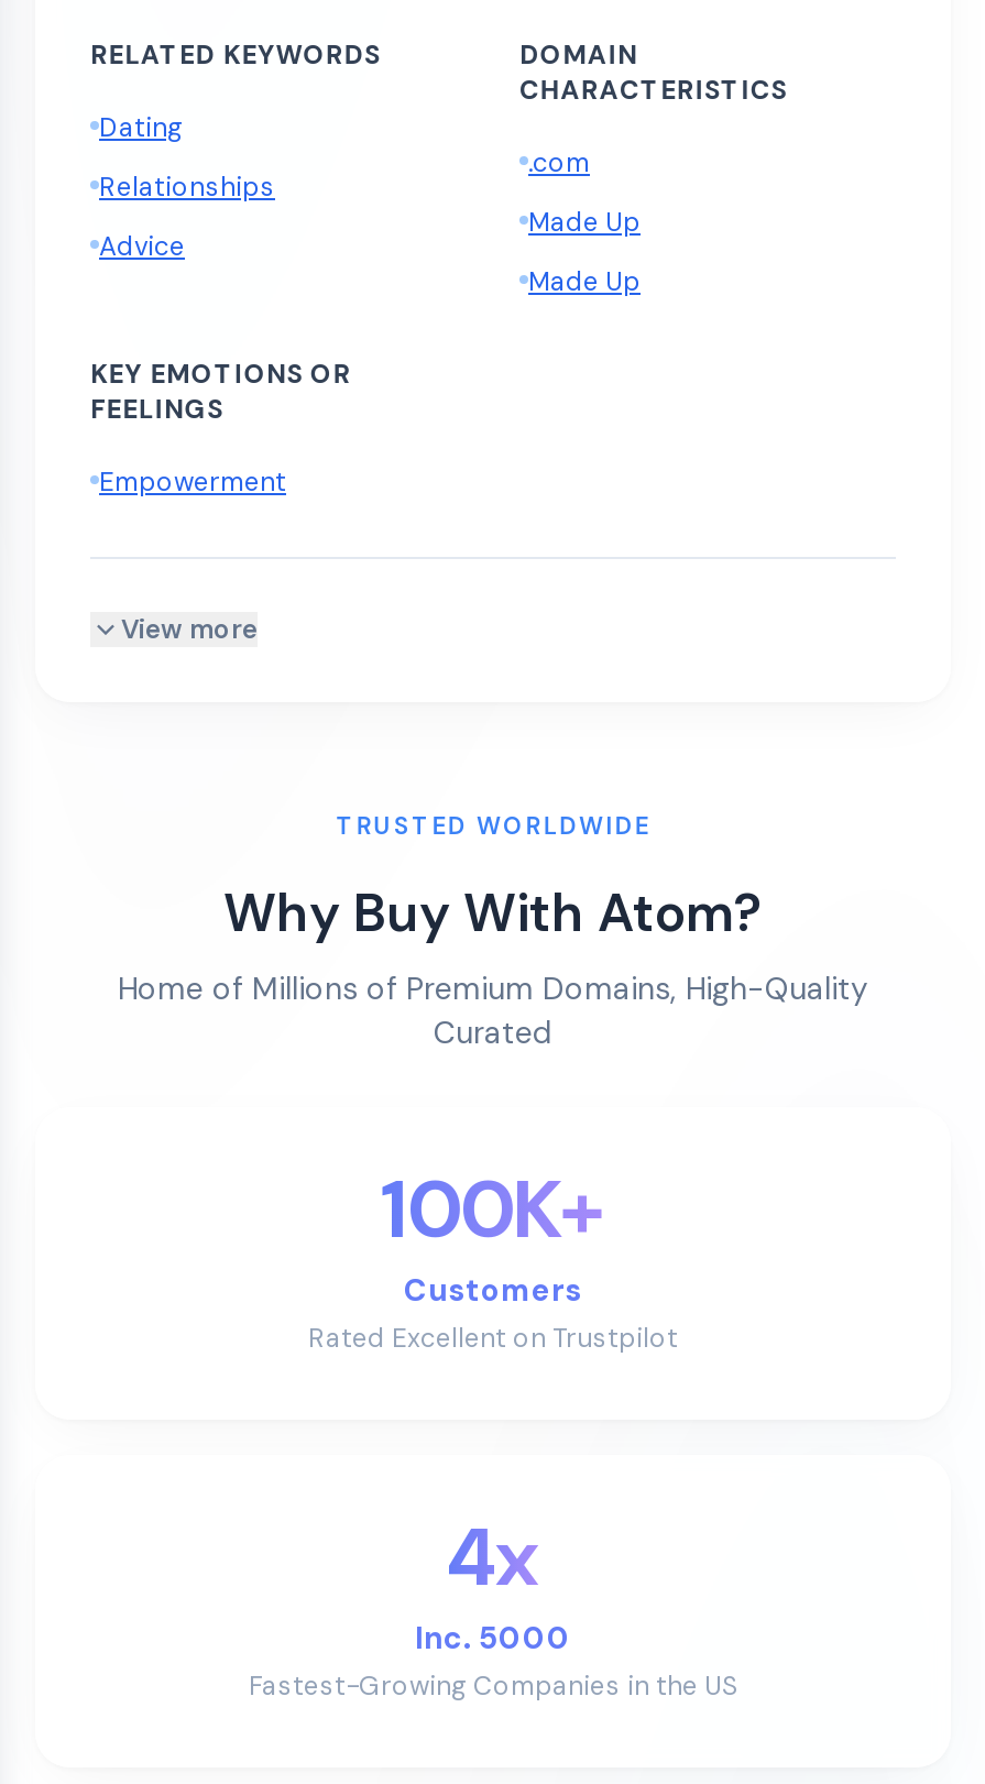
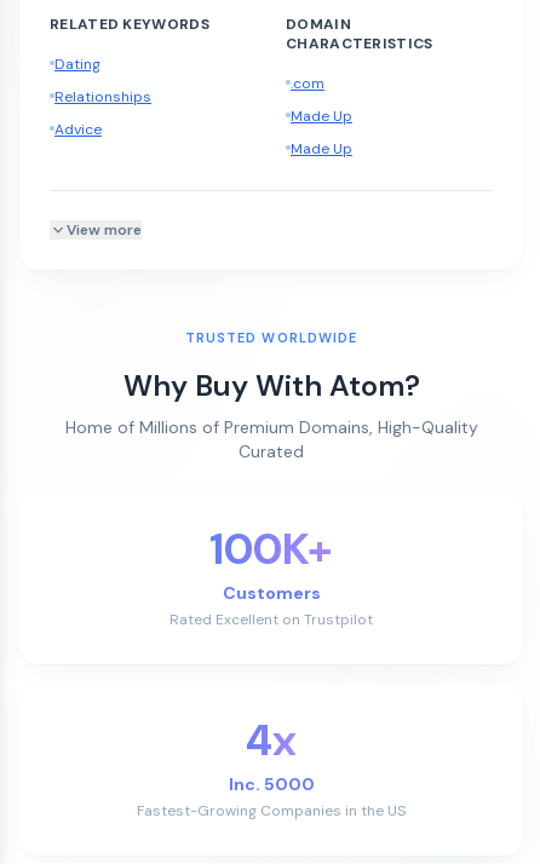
[90,356,351,499] KEY EMOTIONS OR | FEELINGS | Empowerment -> none

